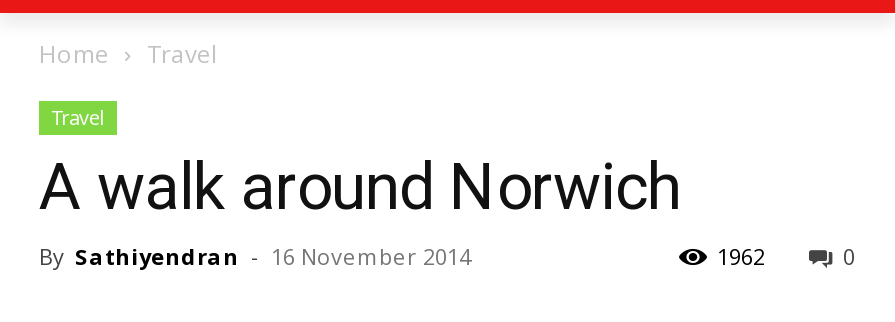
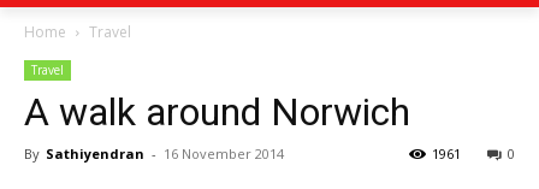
[717,241,765,271] 1962 -> [432,144,461,163] 1961

